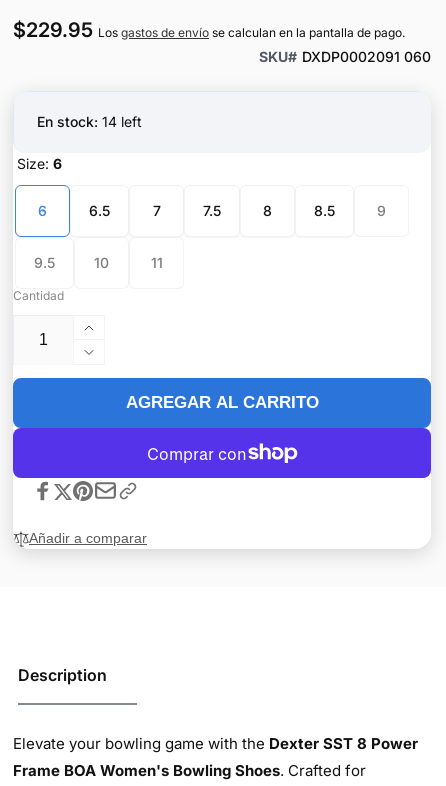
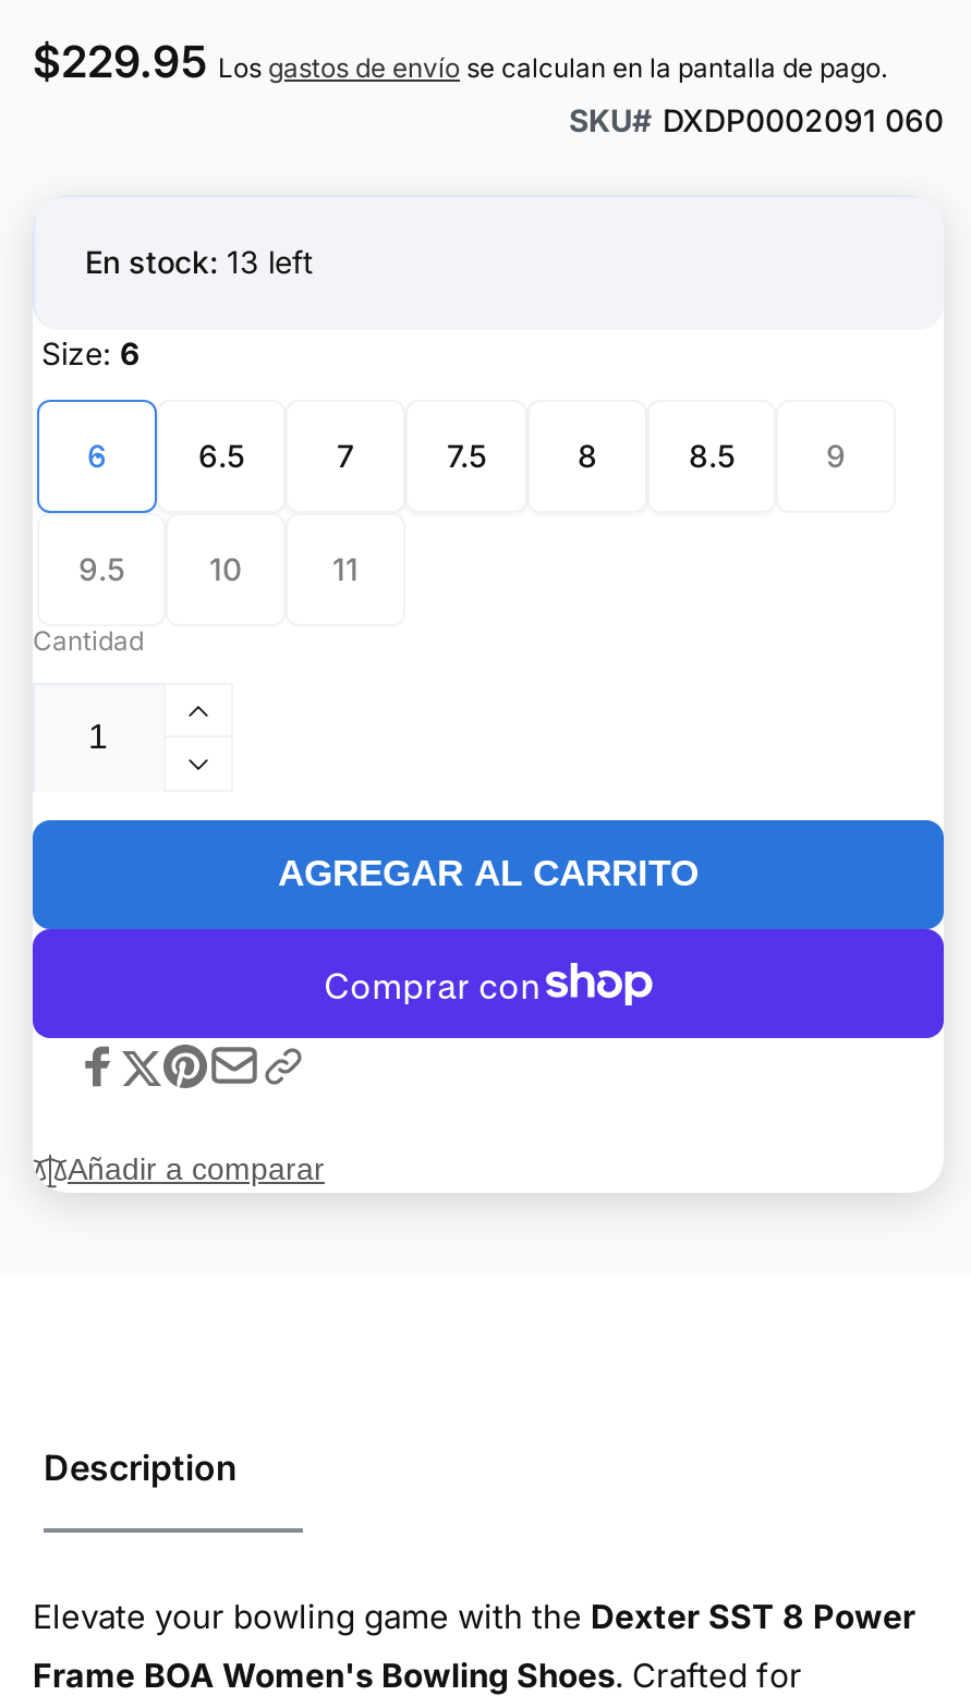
[37,113,142,130] En stock: 14 left -> [85,244,314,281] En stock: 13 left

